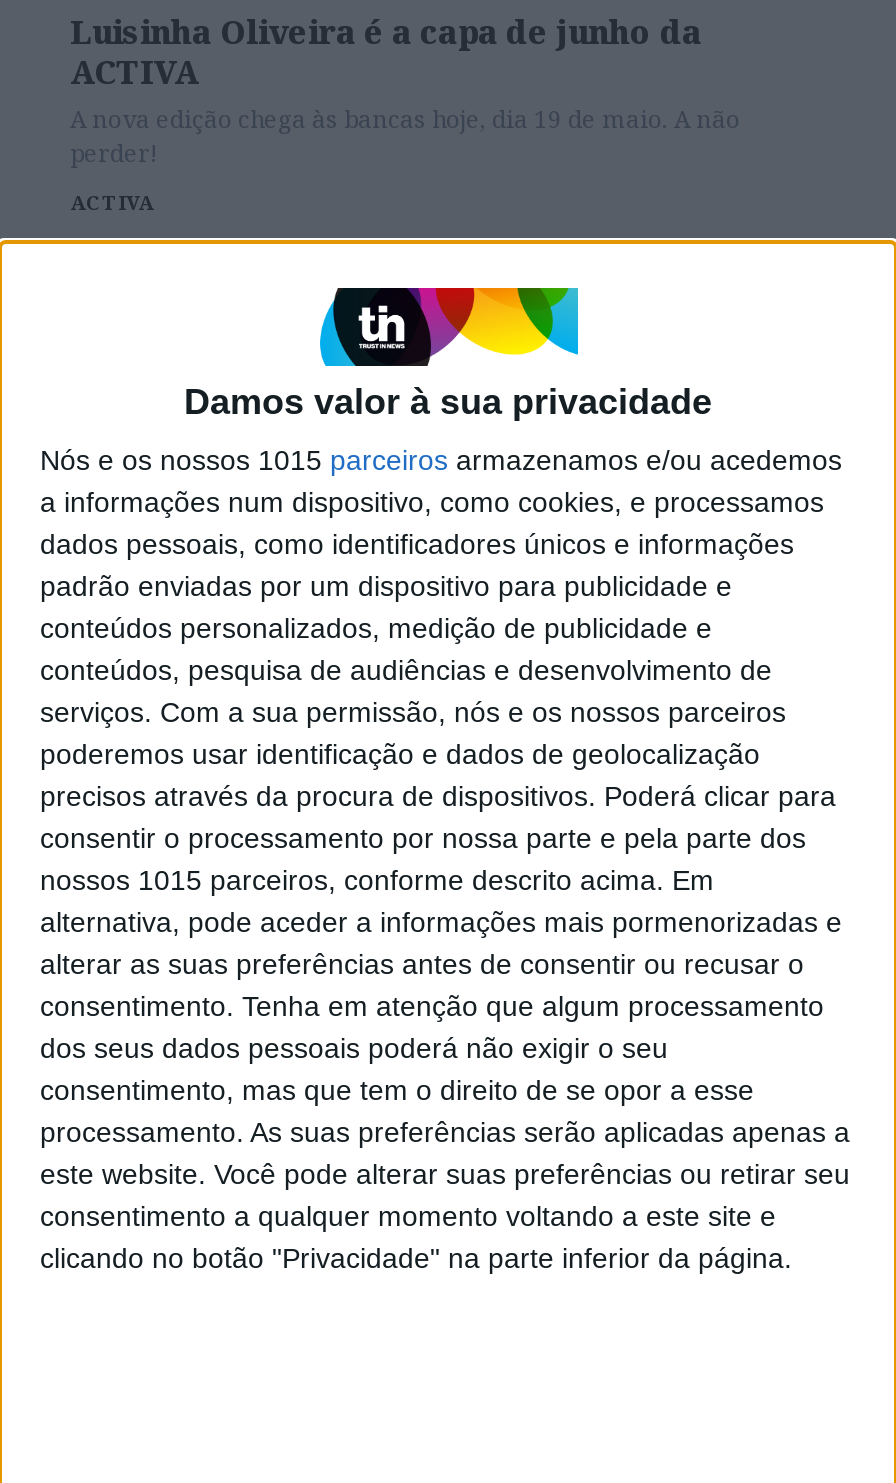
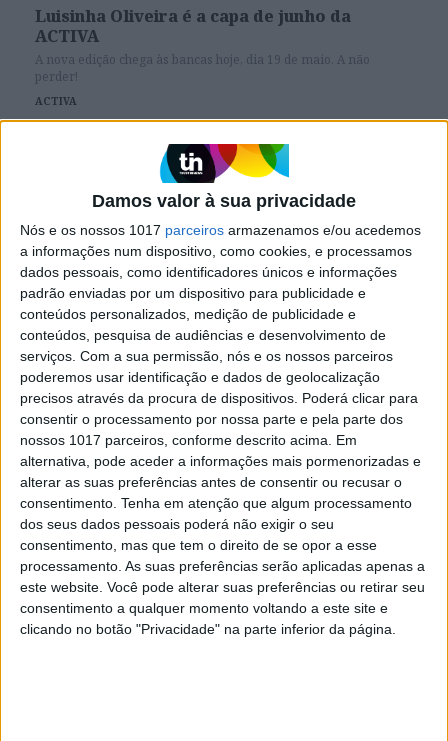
[40,444,842,476] Nós e os nossos 1015 parceiros armazenamos e/ou acedemos -> [20,222,421,238] Nós e os nossos 1017 parceiros armazenamos e/ou acedemos
[40,864,714,896] nossos 1015 parceiros, conforme descrito acima. Em -> [20,432,357,448] nossos 1017 parceiros, conforme descrito acima. Em

